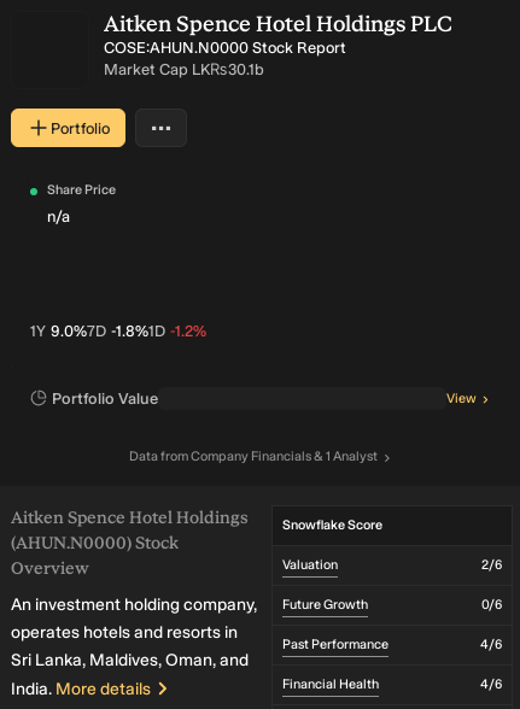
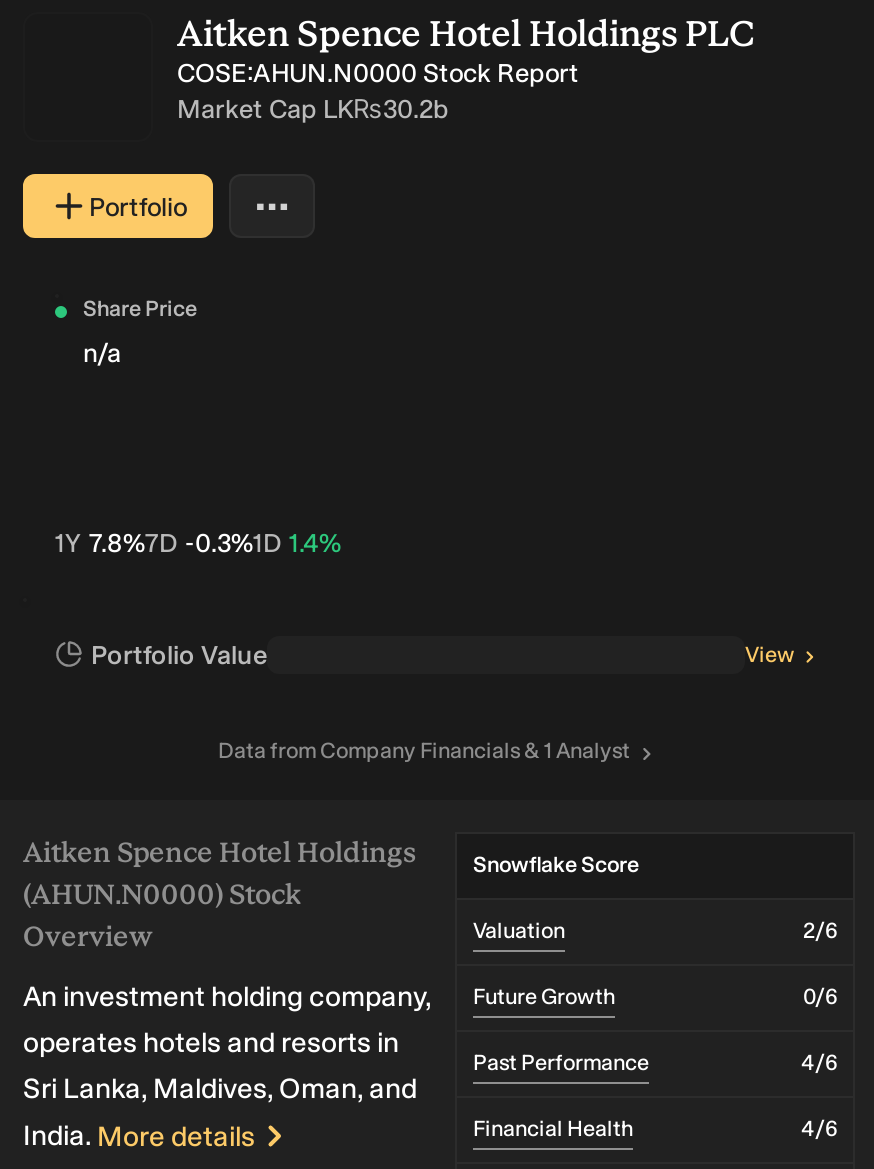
[104,60,264,78] Market Cap LK₨30.1b -> [177,94,449,124] Market Cap LK₨30.2b
[30,322,206,340] 1Y 9.0%7D -1.8%1D -1.2% -> [55,528,341,558] 1Y 7.8%7D -0.3%1D 1.4%

